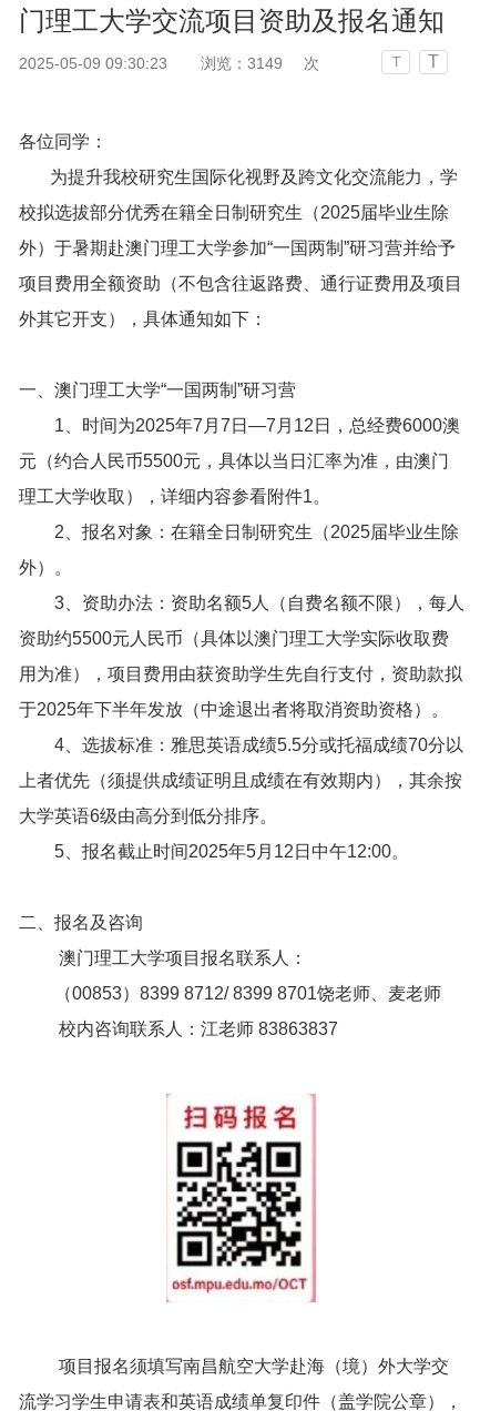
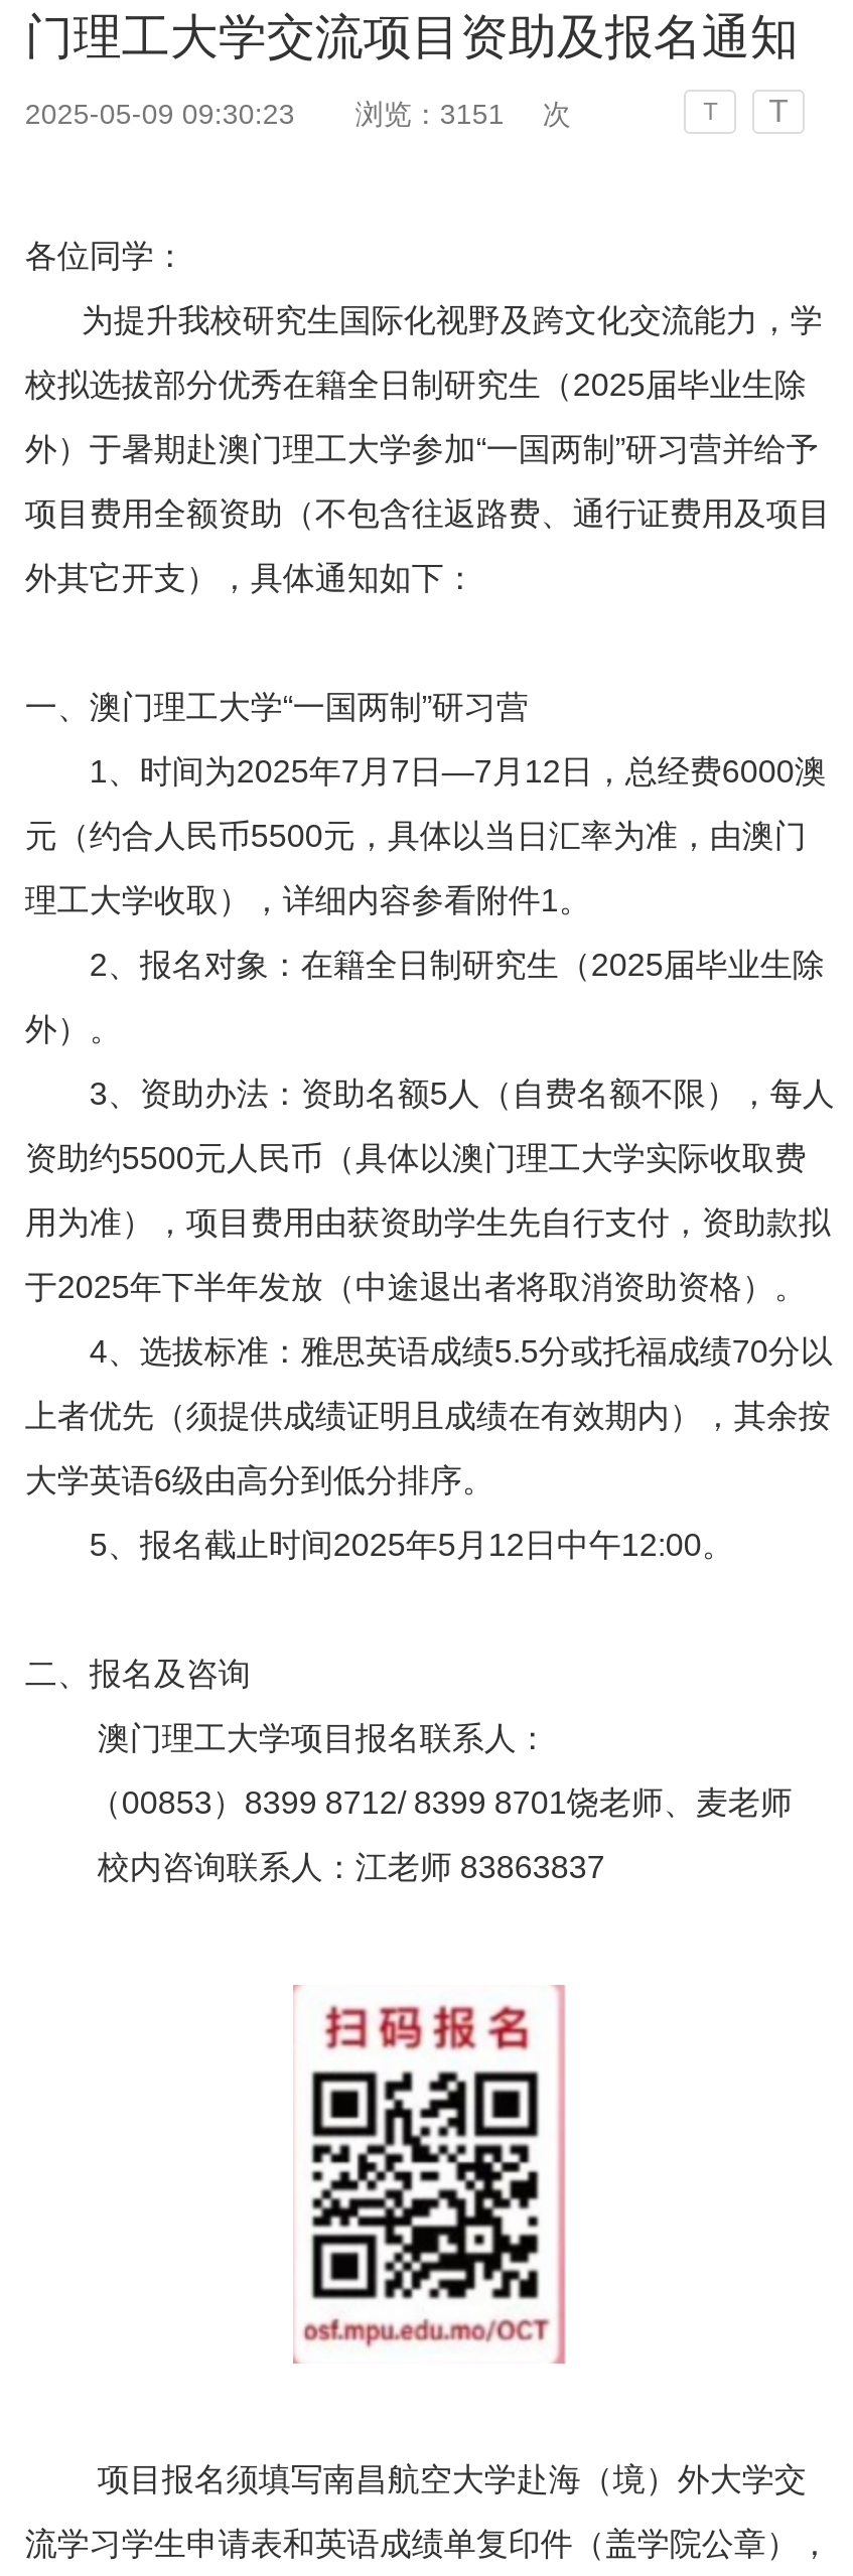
[19,54,319,72] 2025-05-09 09:30:23 浏览：3149 次 -> [25,97,571,130] 2025-05-09 09:30:23 浏览：3151 次

